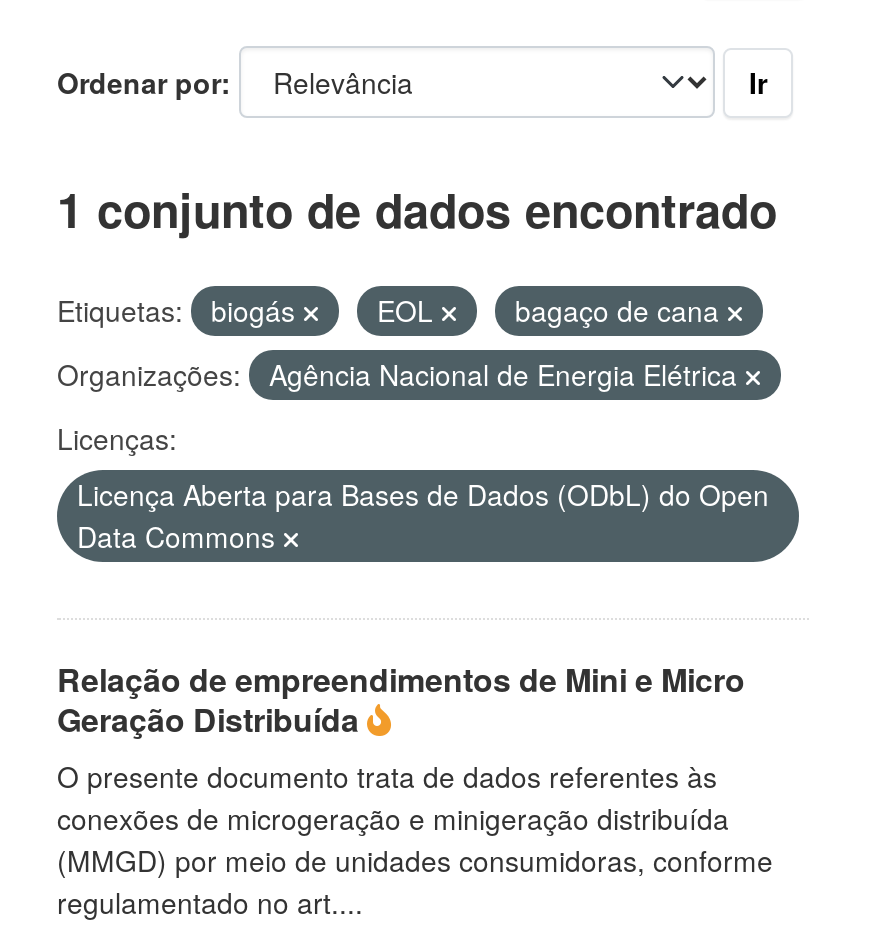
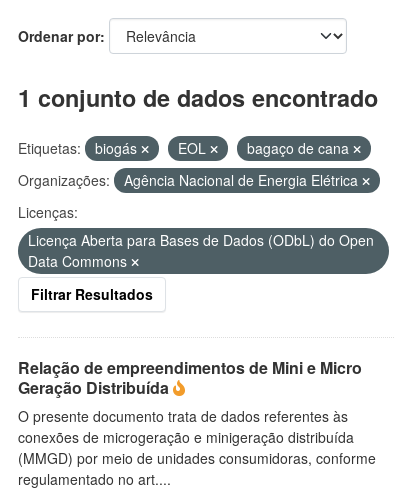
[749,62,767,102] Ir -> none
none -> [31,284,153,304] Filtrar Resultados

